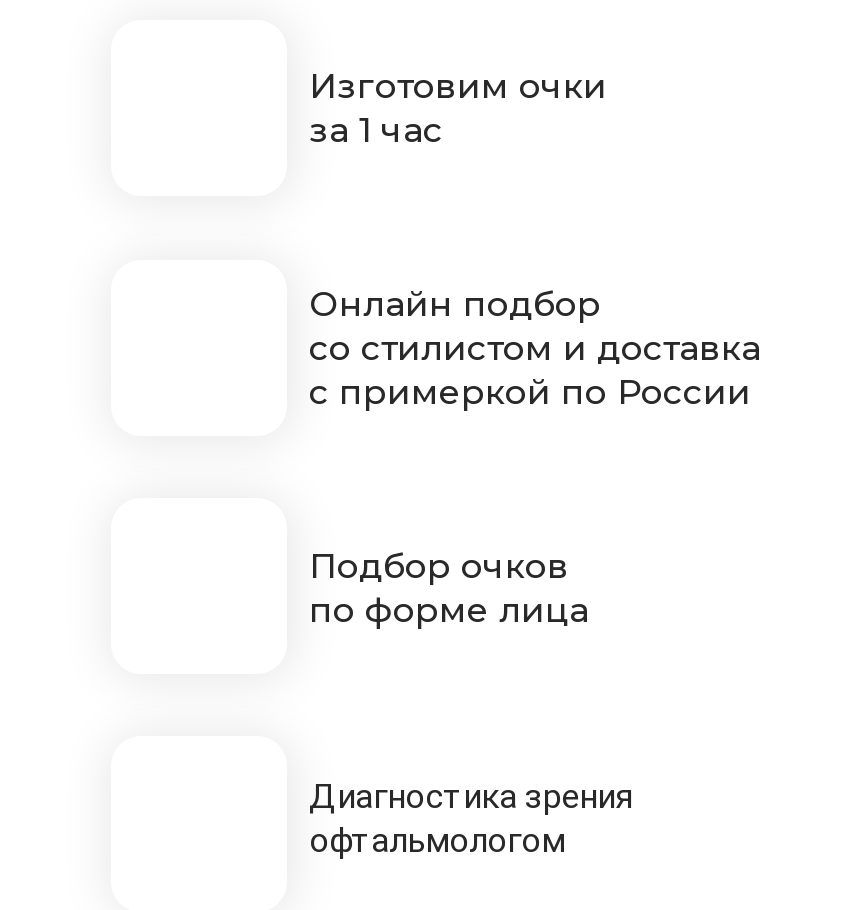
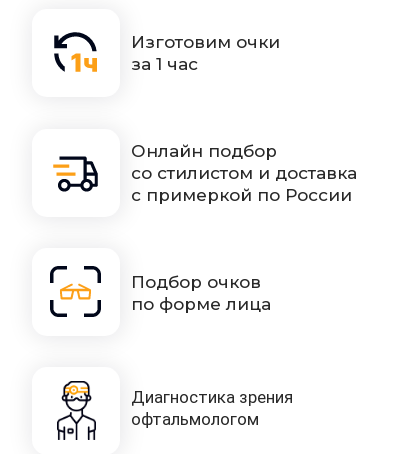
none -> [53,31,98,73] [image]
none -> [52,155,99,193] [image]
none -> [49,265,102,318] [image]
none -> [56,380,97,441] [image]

